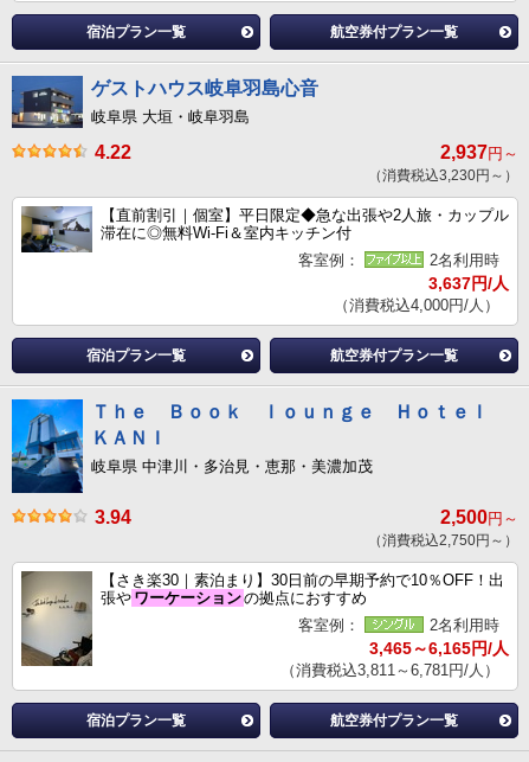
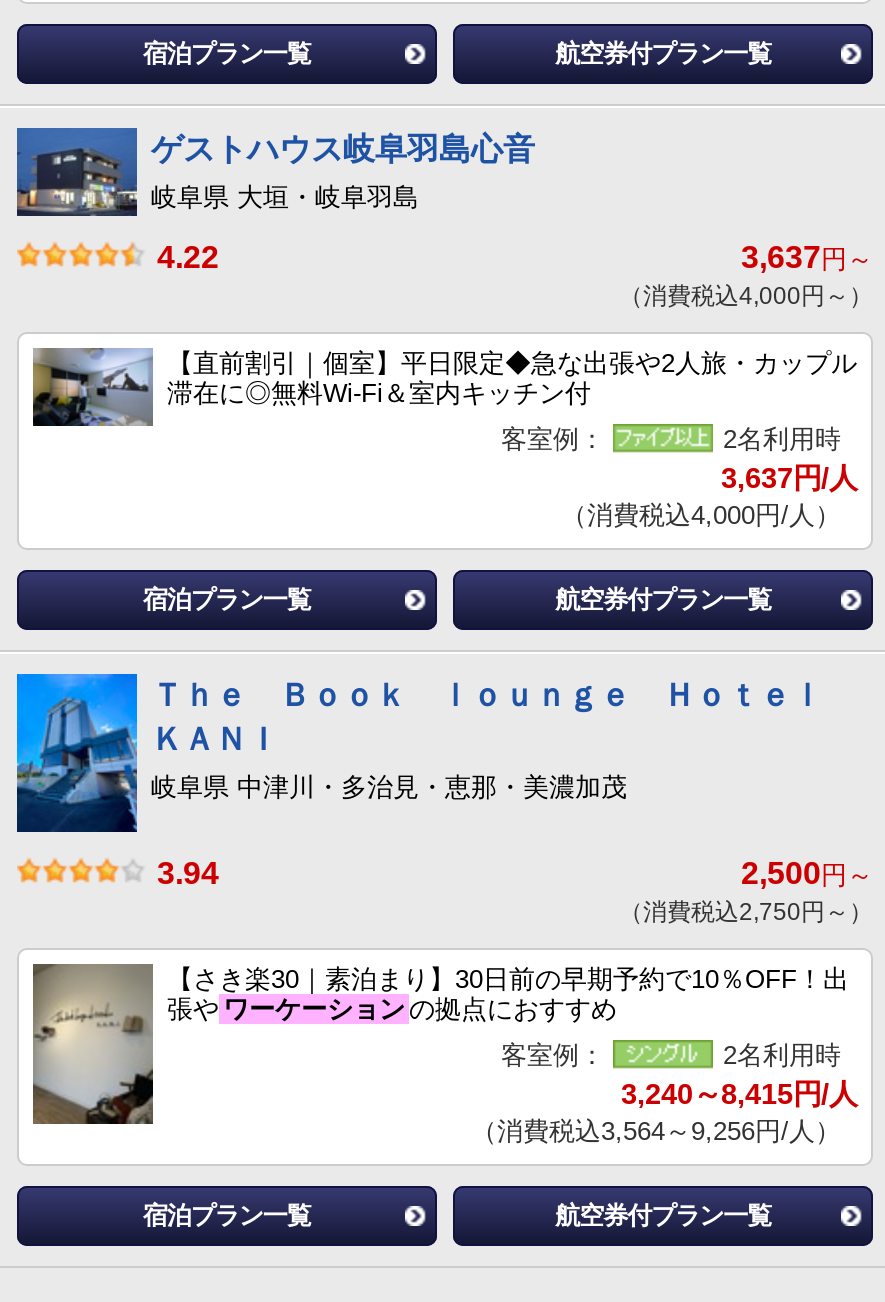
[440,142,518,162] 2,937円～ -> [741,239,873,273] 3,637円～
[368,167,518,183] （消費税込3,230円～） -> [619,281,873,309] （消費税込4,000円～）
[369,639,509,658] 3,465～6,165円/人 -> [621,1078,857,1110] 3,240～8,415円/人
[280,661,499,679] （消費税込3,811～6,781円/人） -> [471,1116,841,1146] （消費税込3,564～9,256円/人）

